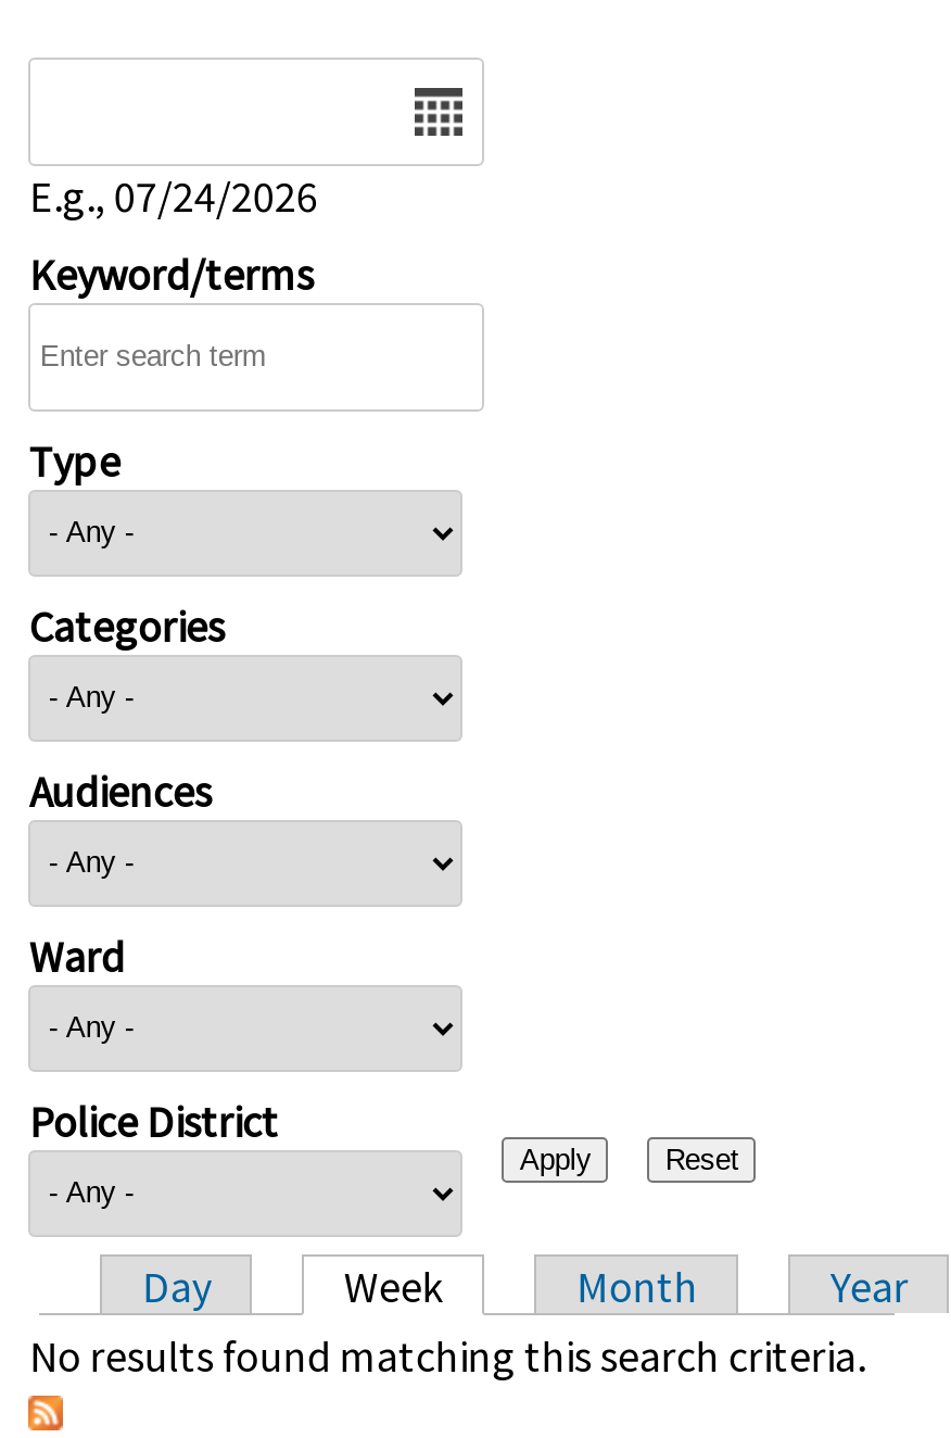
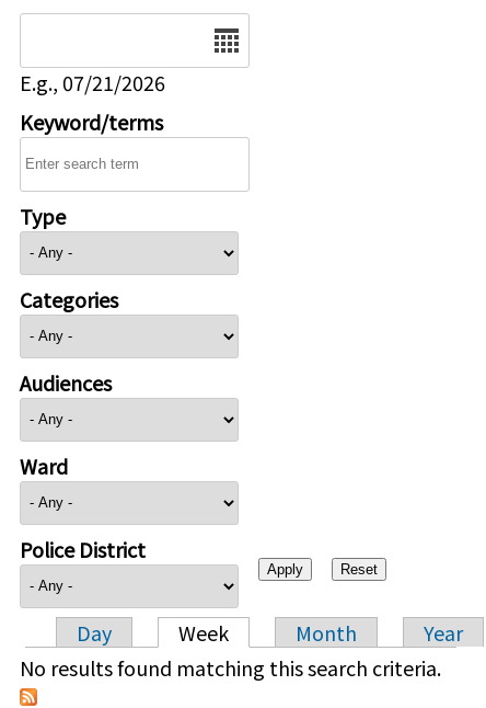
[29,165,318,222] E.g., 07/24/2026 -> [20,67,166,96] E.g., 07/21/2026

